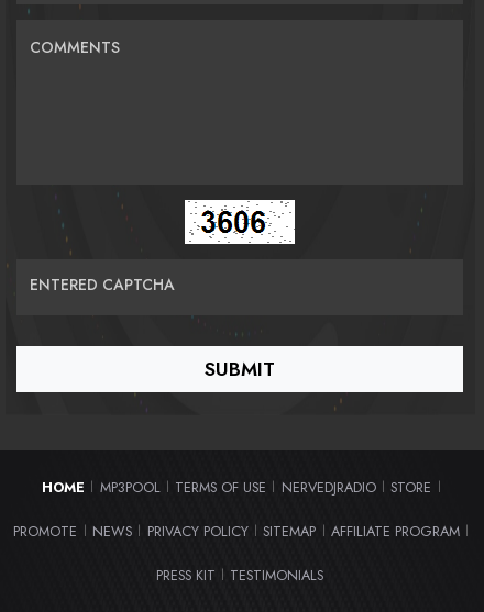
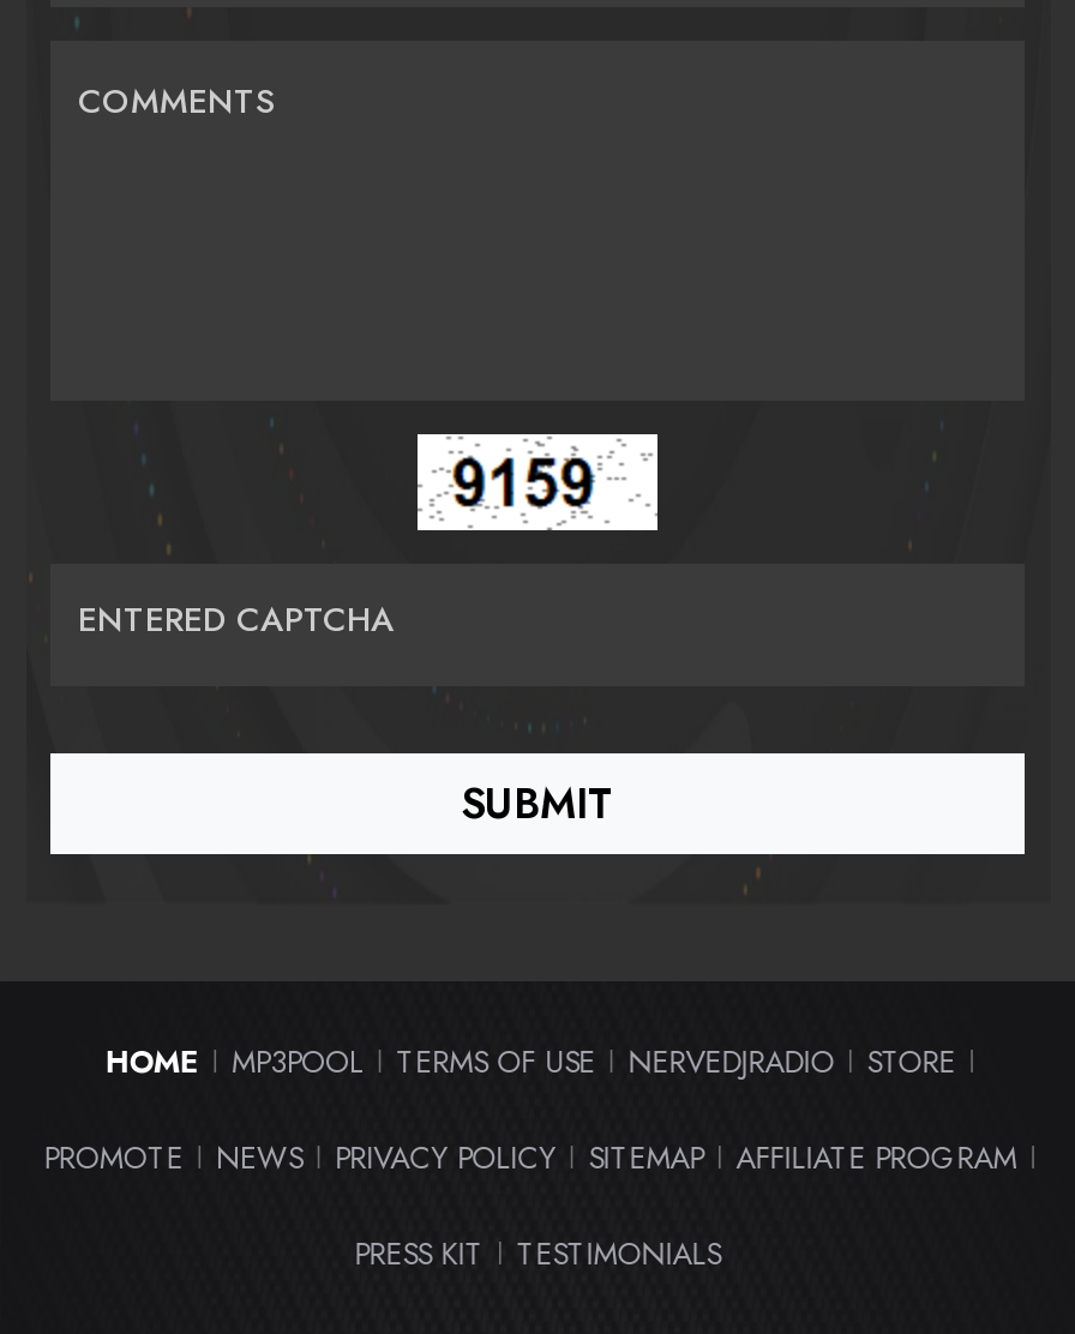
[191,202,288,241] [image] -> [439,441,650,530] [image]

